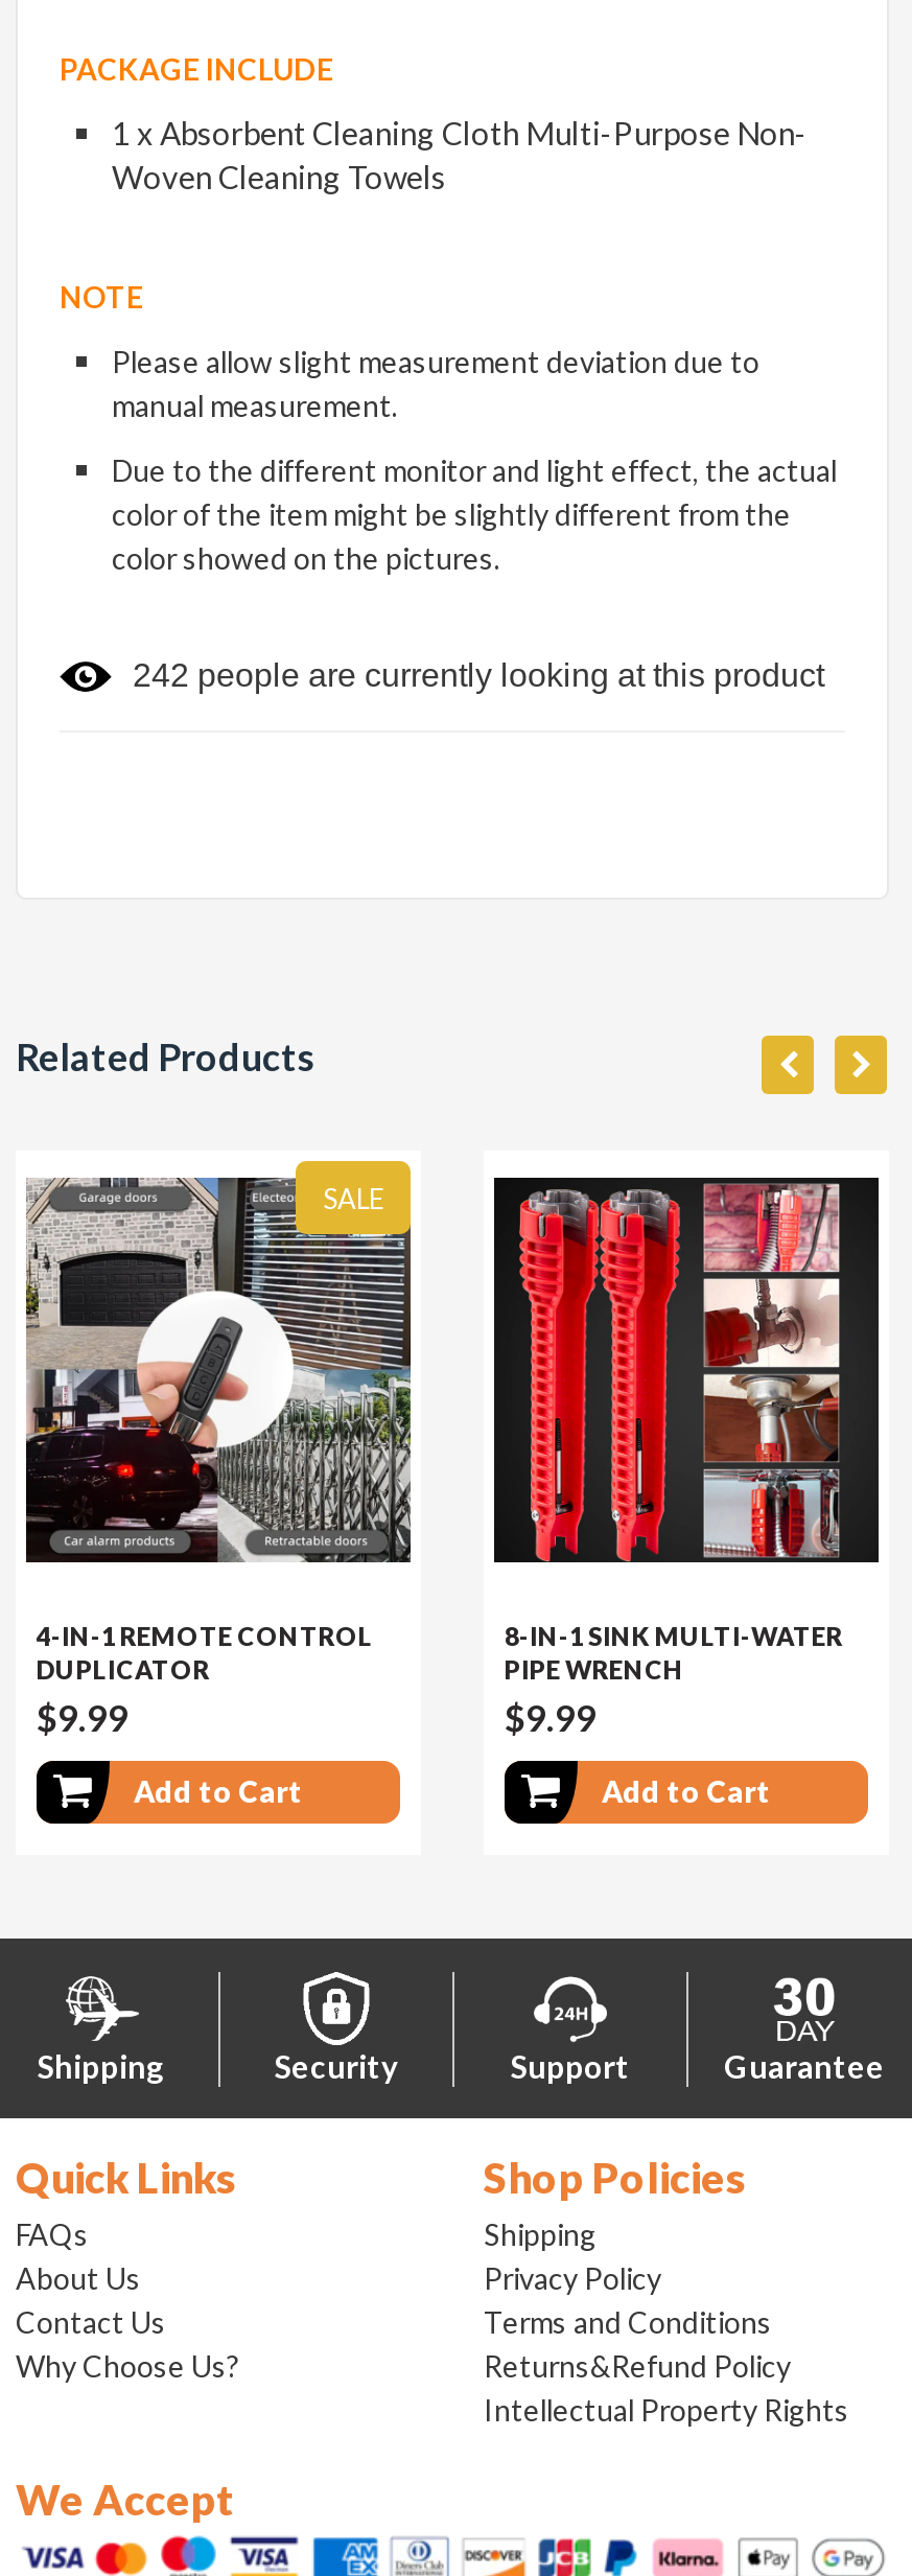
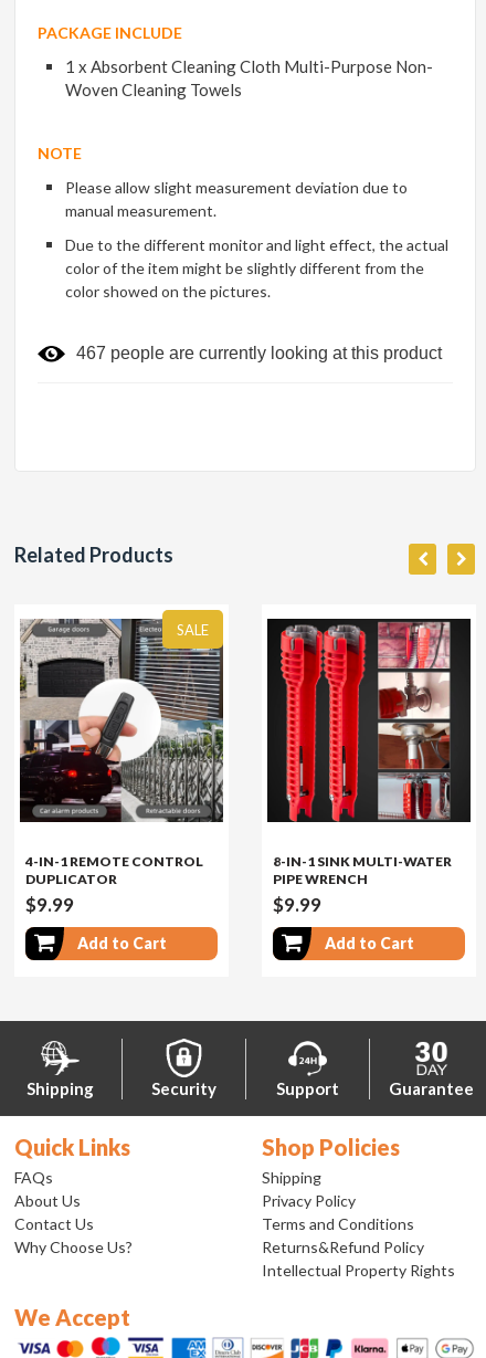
[133,657,824,693] 242 people are currently looking at this product -> [76,344,442,362] 467 people are currently looking at this product

